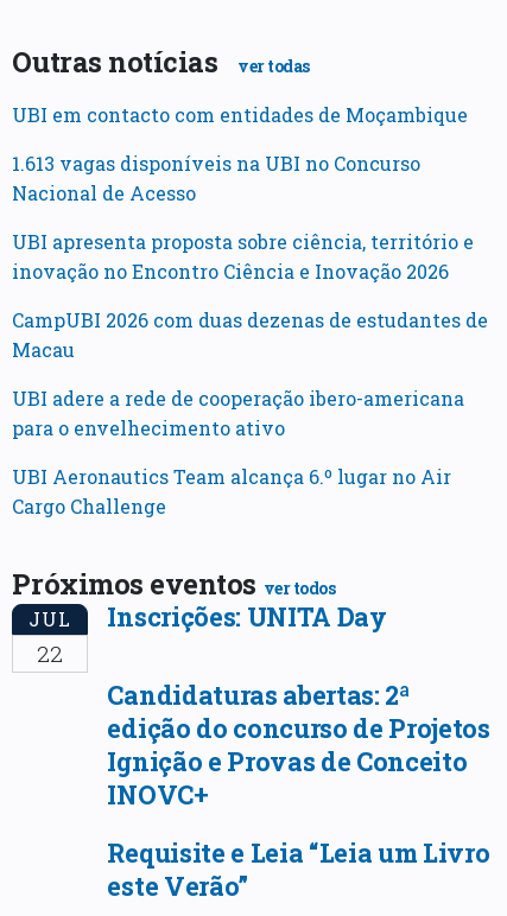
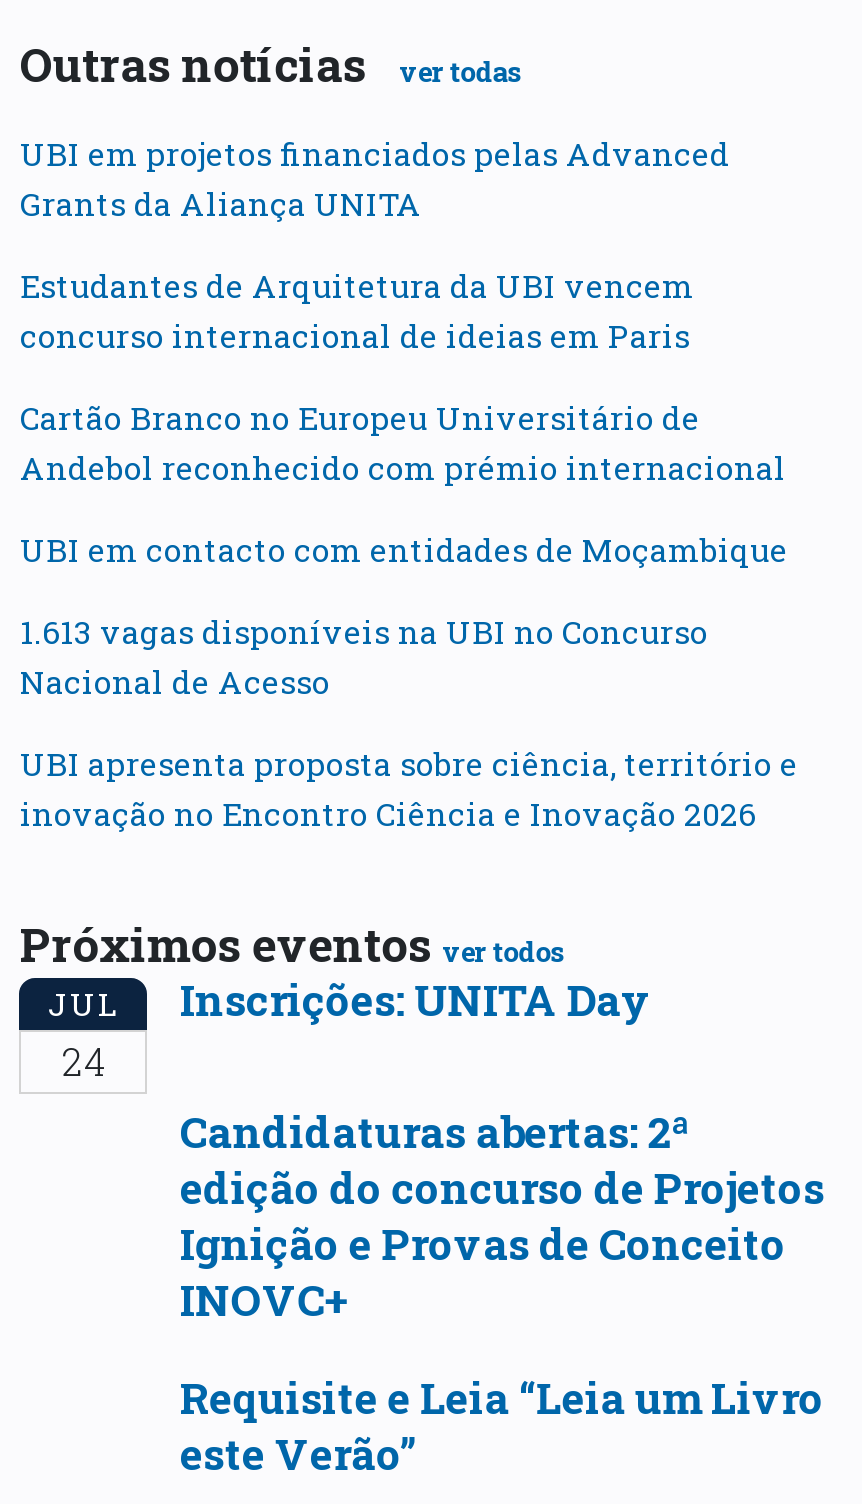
none -> [20,131,786,487] UBI em projetos financiados pelas Advanced | Grants da Aliança UNITA | Estudantes de Arquitetura da UBI vencem | concurso internacional de ideias em Paris | Cartão Branco no Europeu Universitário de | Andebol reconhecido com prémio internacional
moved [12,102,474,283] -> [20,527,798,833]: UBI em contacto com entidades de Moçambique | 1.613 vagas disponíveis na UBI no Concurso | Nacional de Acesso | UBI apresenta proposta sobre ciência, território e | inovação no Encontro Ciência e Inovação 2026
[12,307,489,518] CampUBI 2026 com duas dezenas de estudantes de | Macau | UBI adere a rede de cooperação ibero-americana | para o envelhecimento ativo | UBI Aeronautics Team alcança 6.º lugar no Air | Cargo Challenge -> none
[37,638,64,668] 22 -> [62,1036,106,1086] 24

